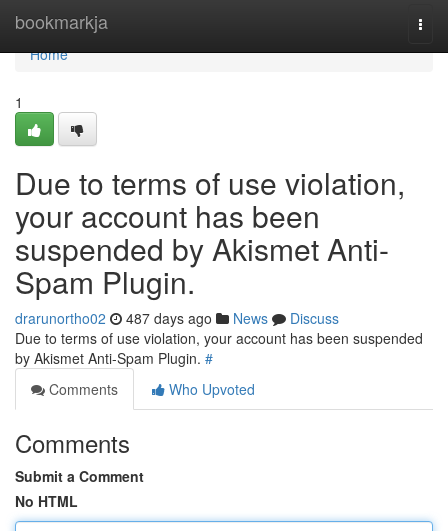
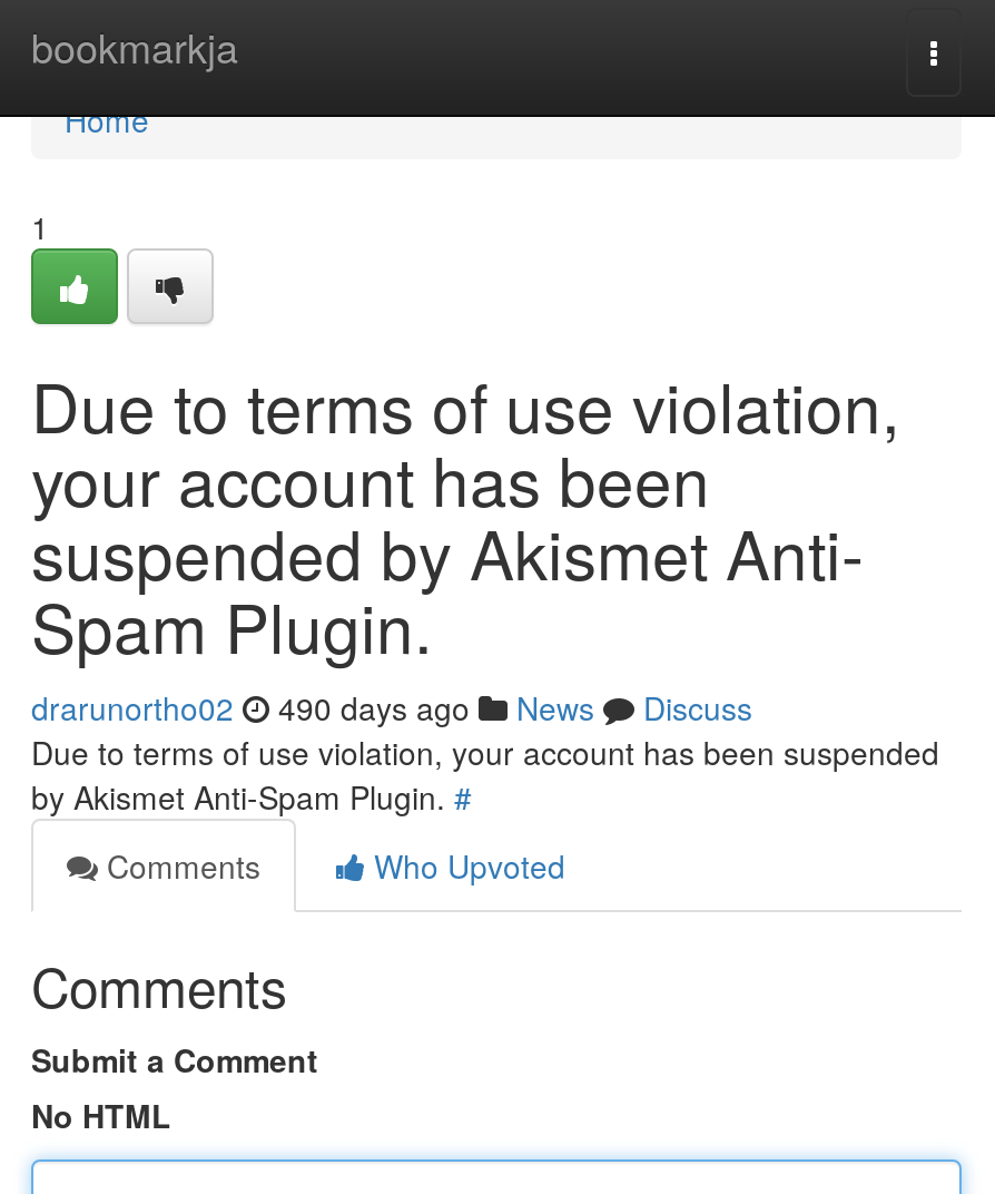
[15,308,339,328] drarunortho02 487 days ago News Discuss -> [31,685,752,730] drarunortho02 490 days ago News Discuss

